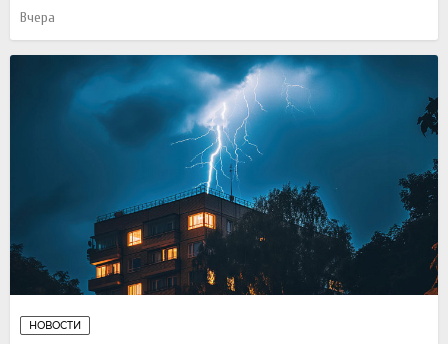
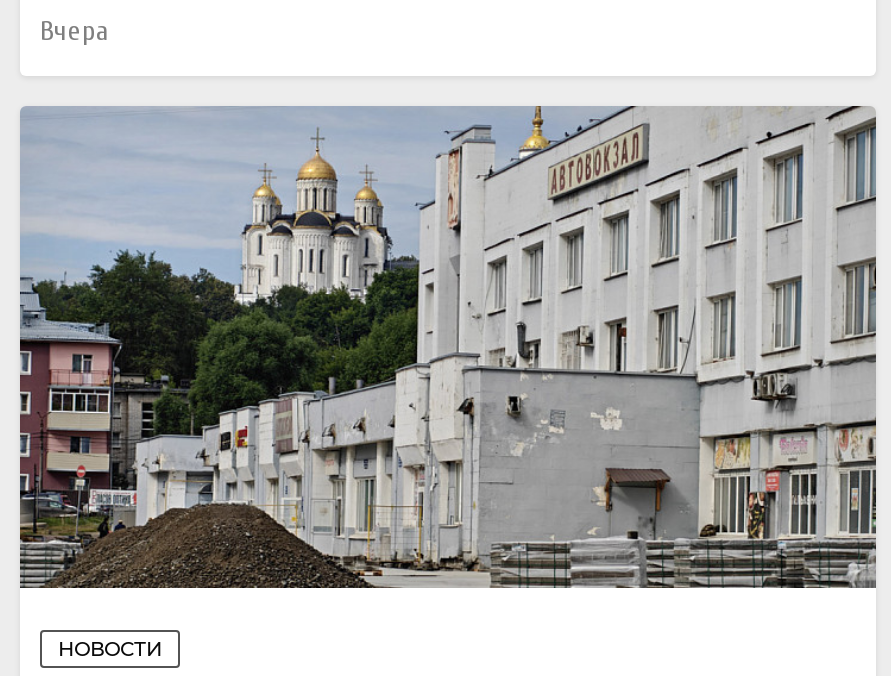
[9,54,439,296] [image] -> [18,104,878,590] [image]

